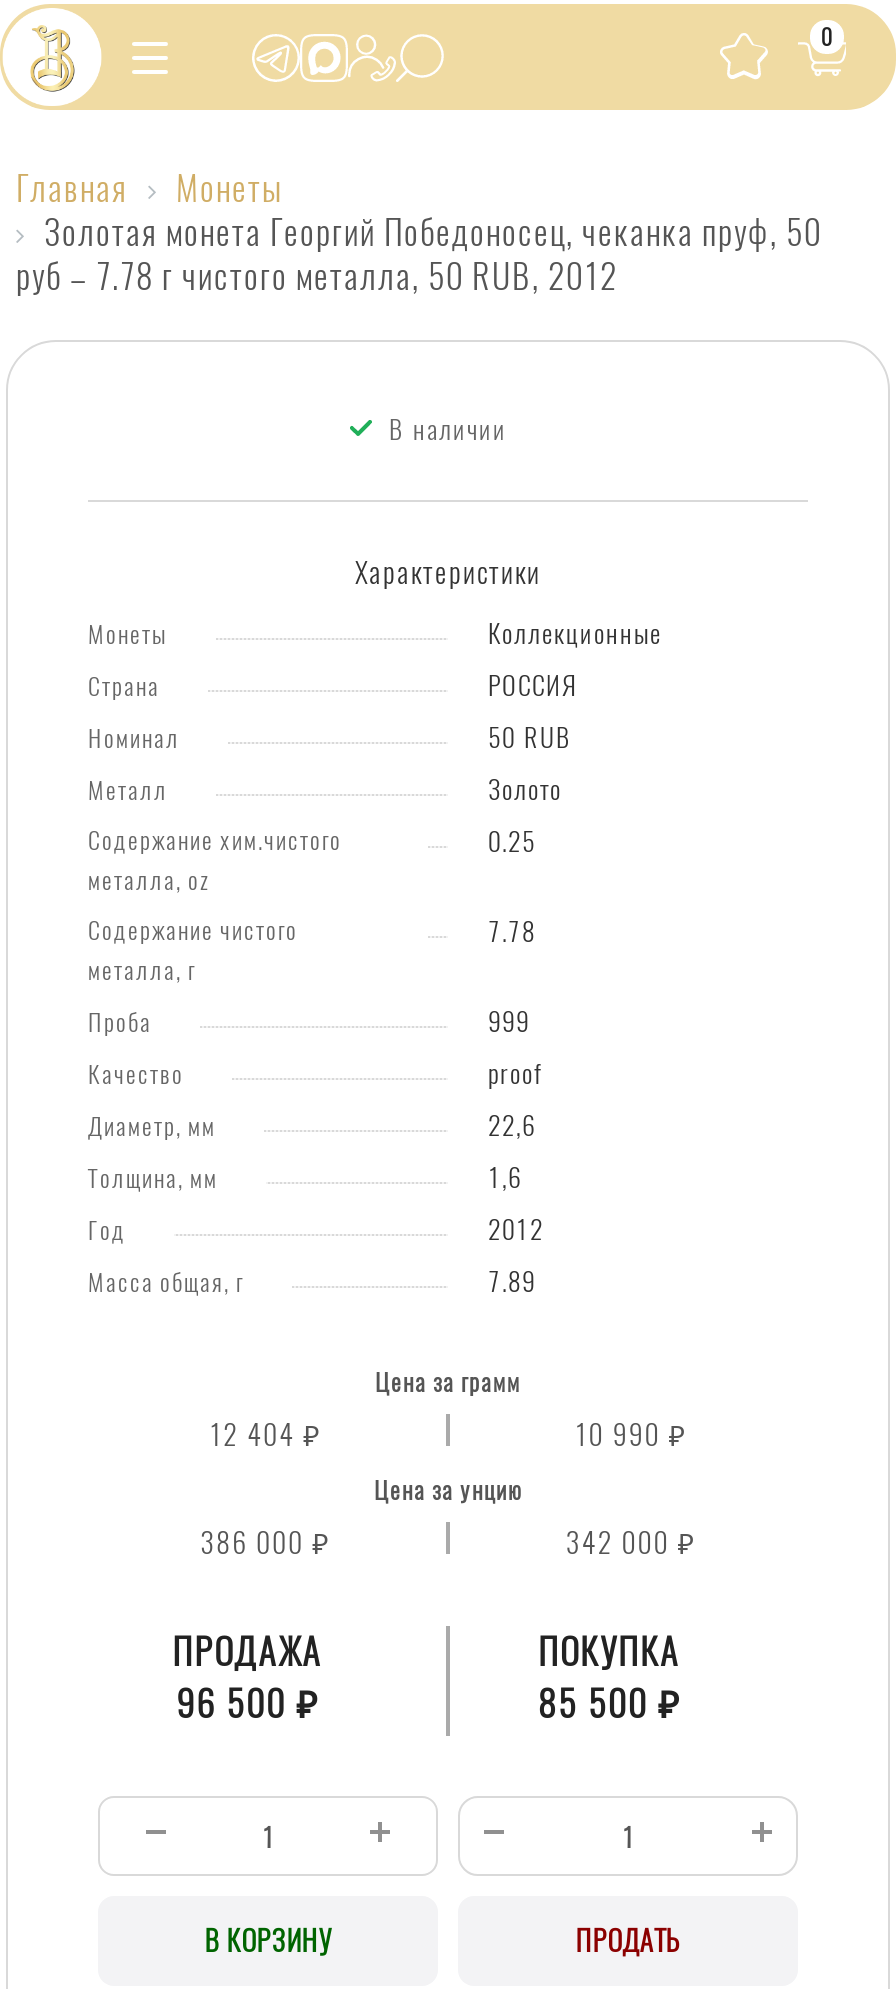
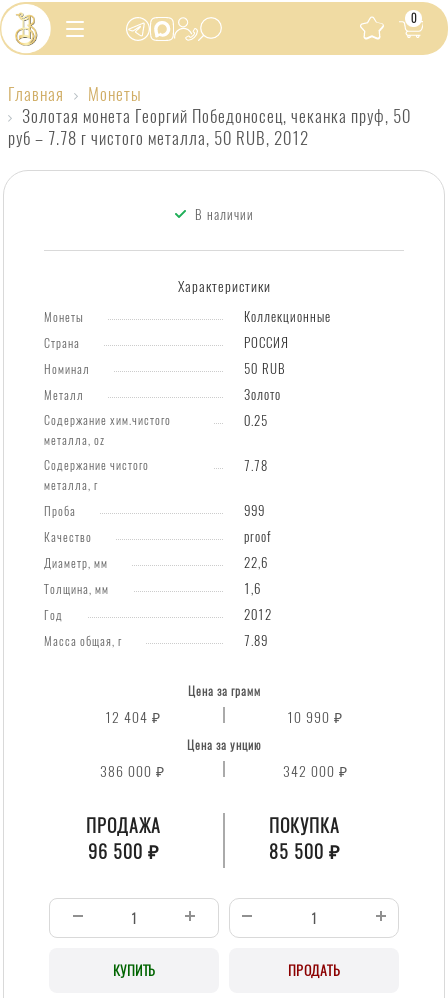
[204,1921,332,1959] В КОРЗИНУ -> [112,960,155,979] КУПИТЬ

